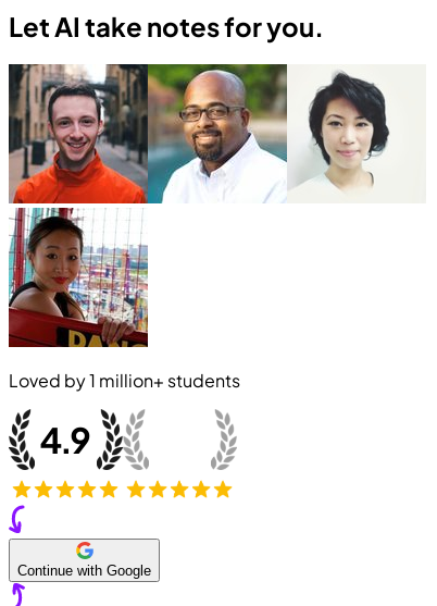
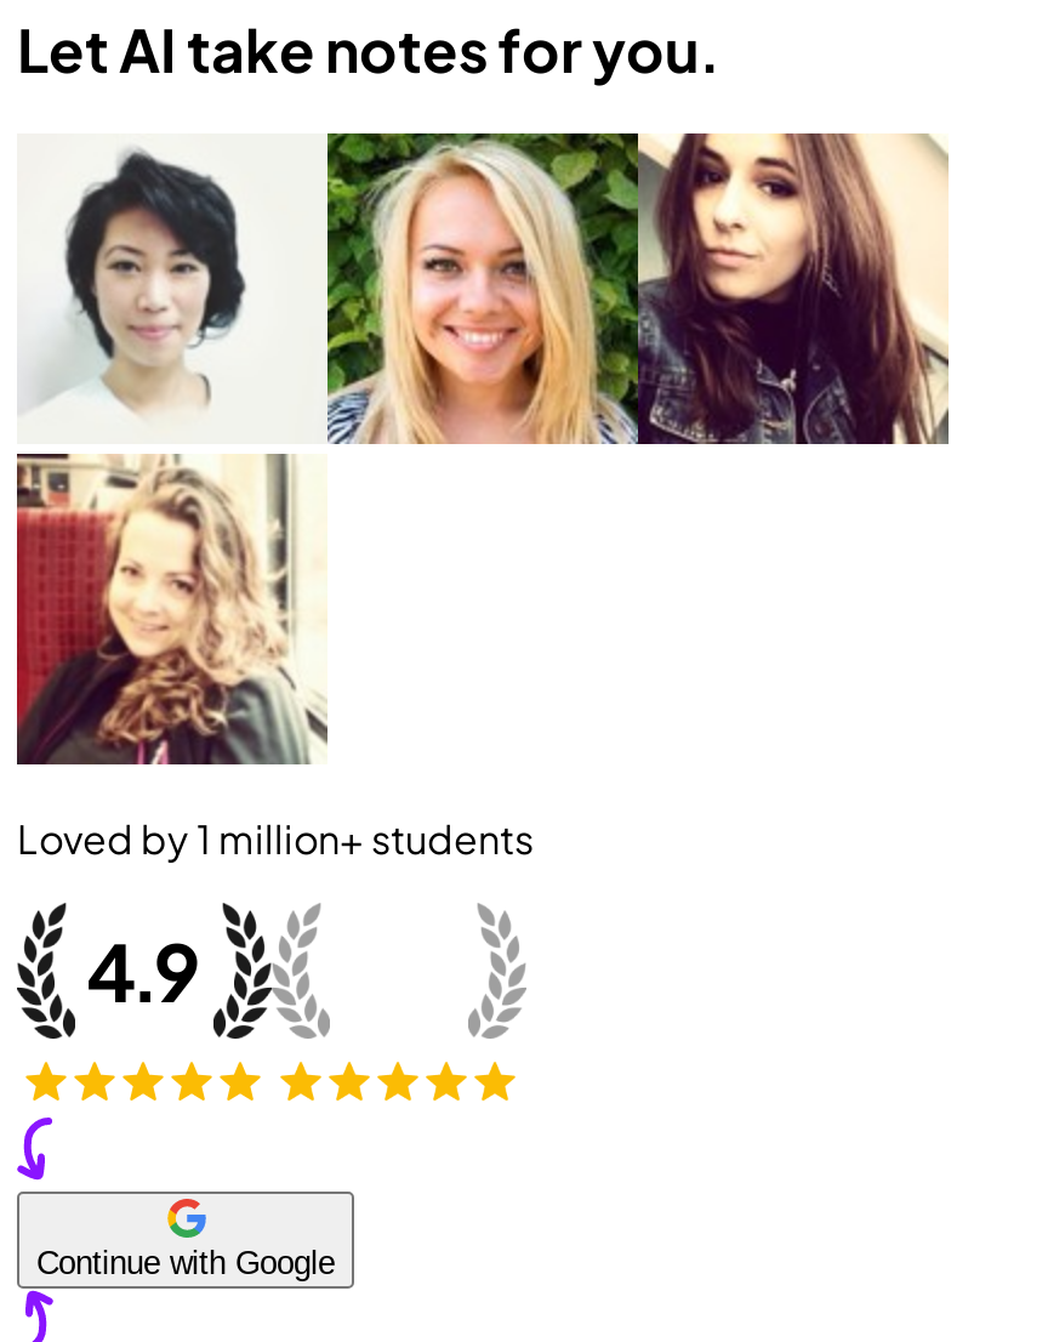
[8,63,426,348] [image] -> [15,131,951,767] [image]

